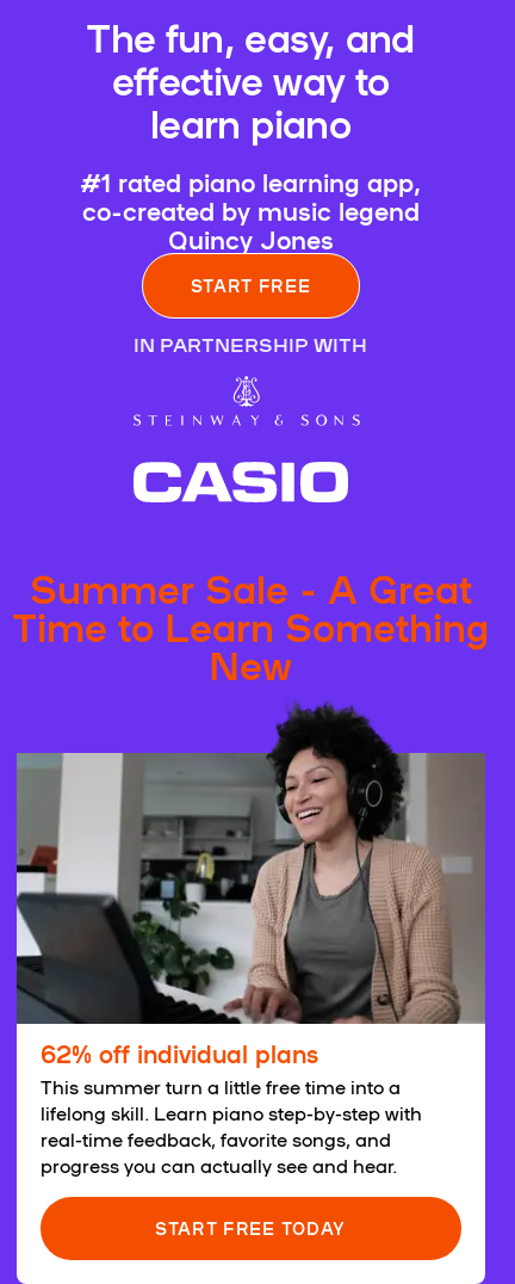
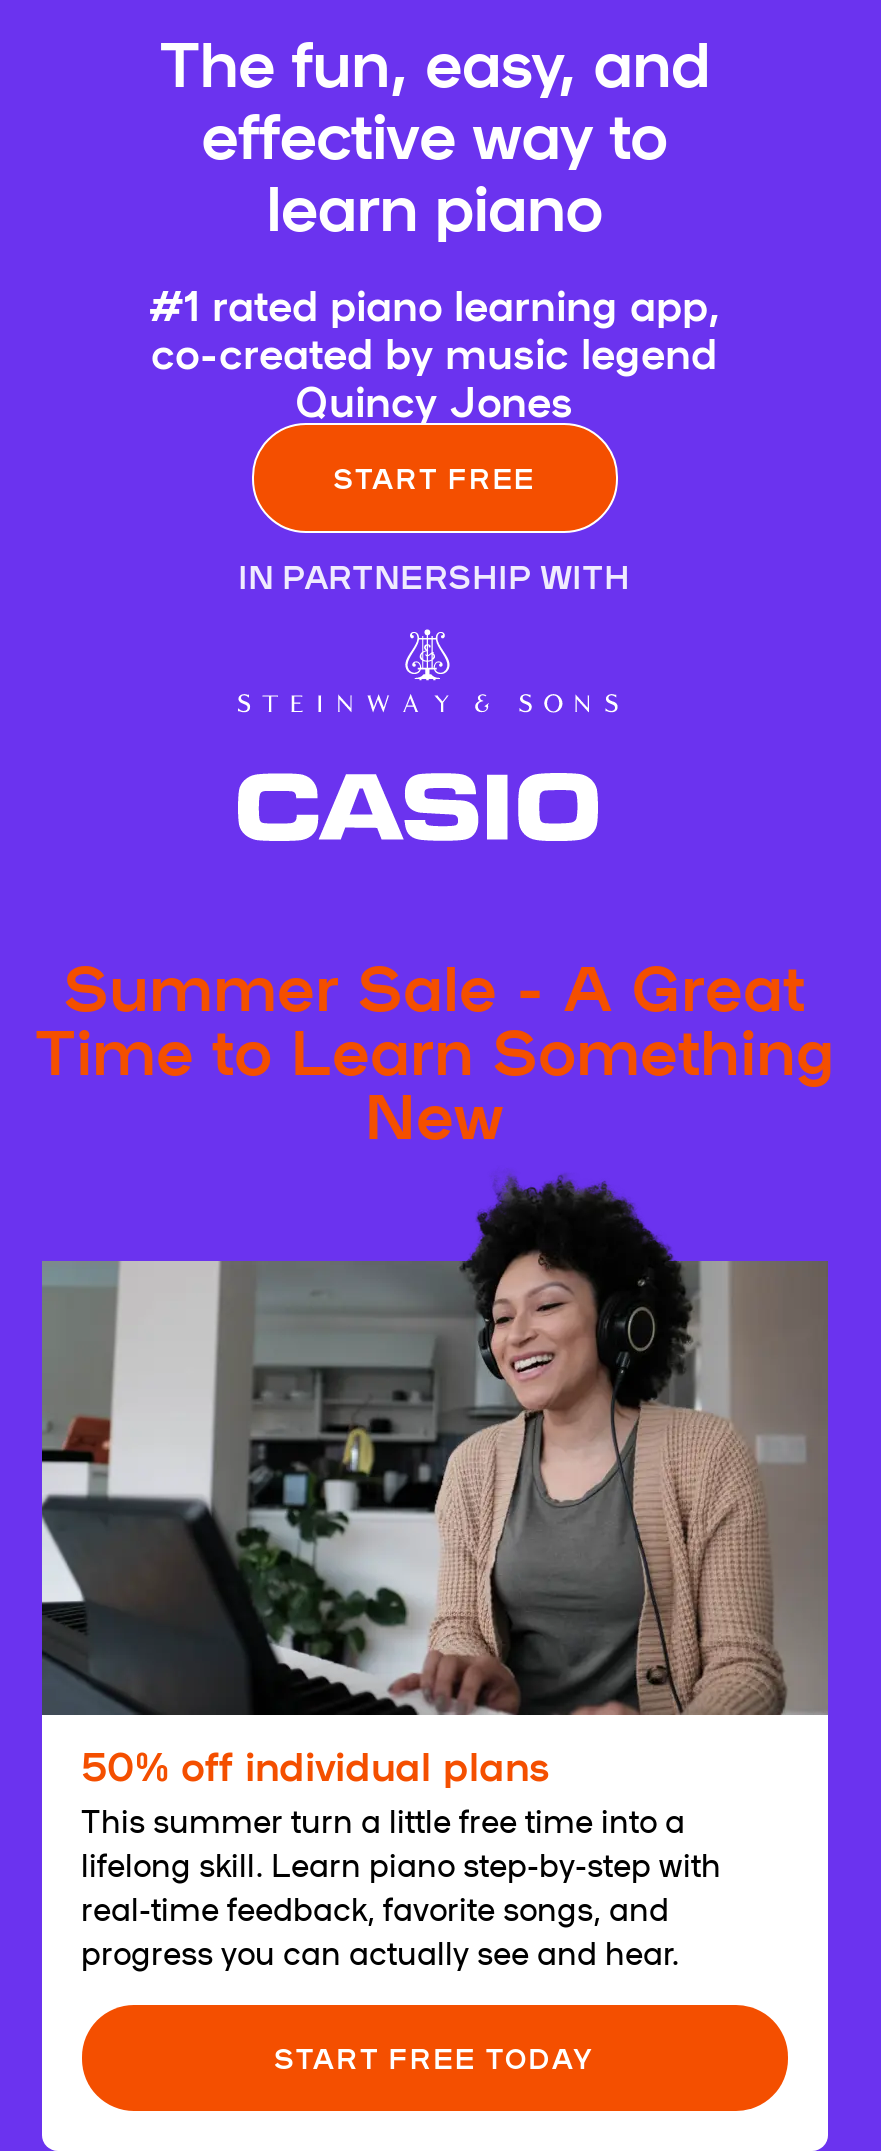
[40,1035,318,1069] 62% off individual plans -> [81,1734,549,1790] 50% off individual plans

